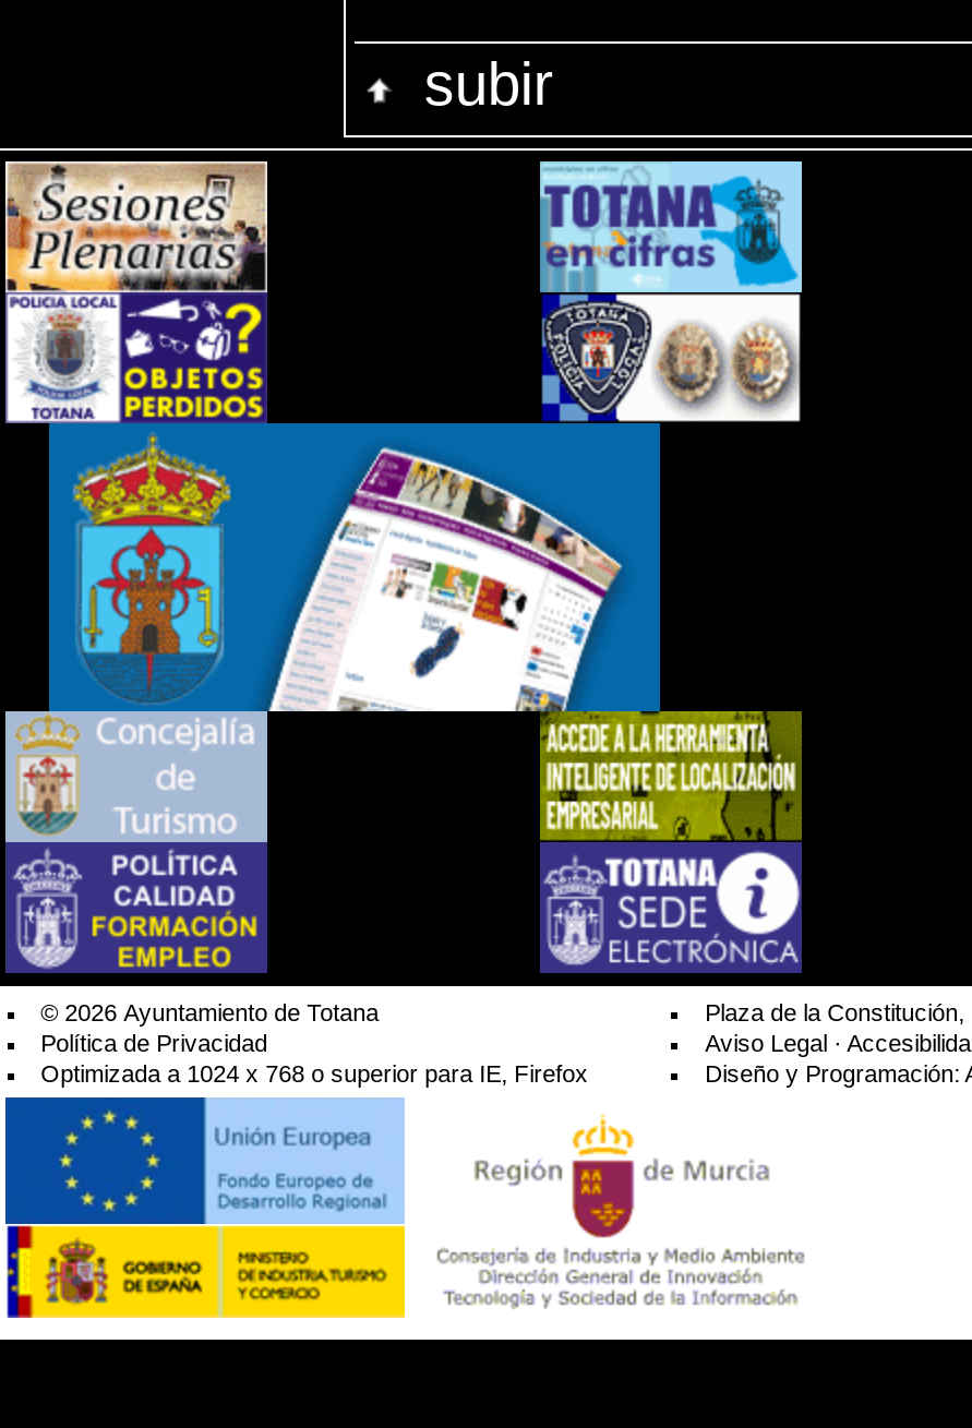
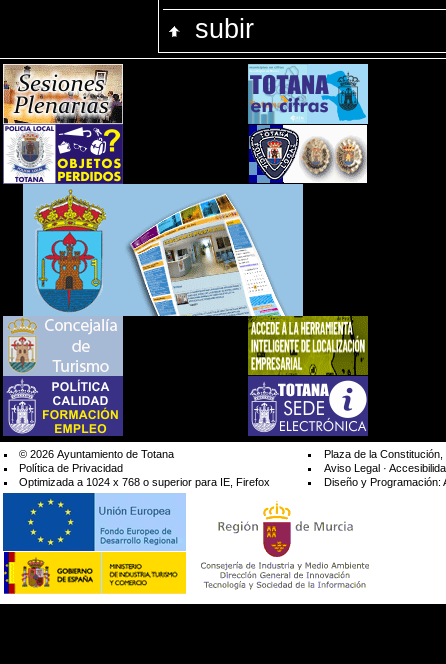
[47,421,662,713] [image] -> [22,183,304,317] [image]

